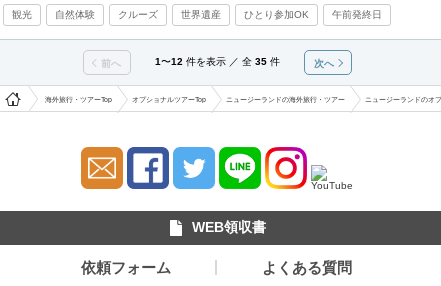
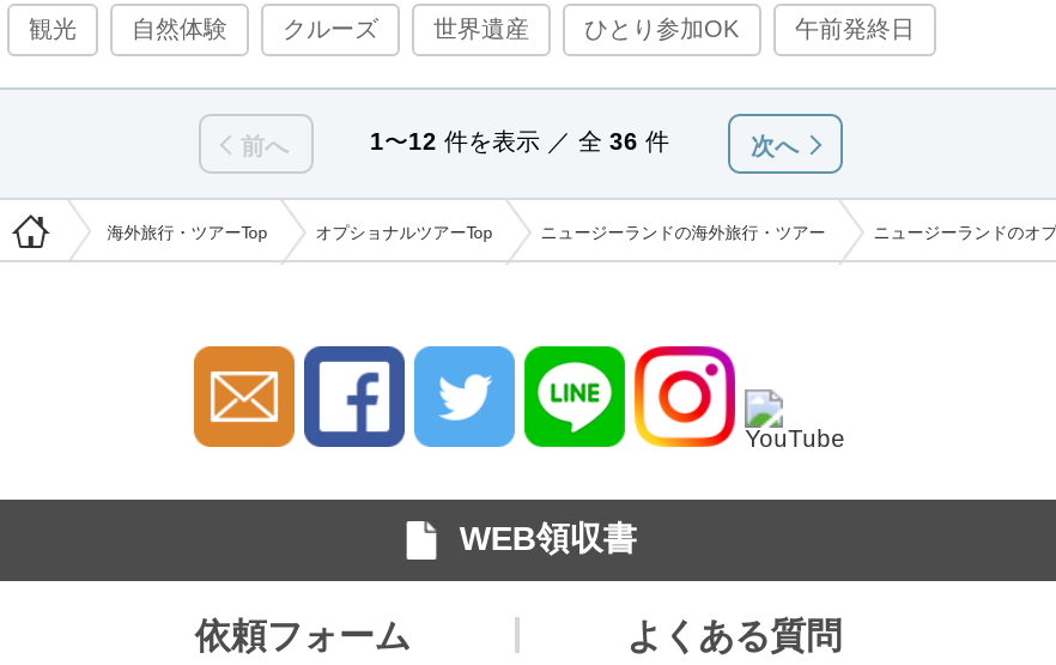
[154,56,279,67] 1〜12件を表示 ／ 全35件 -> [370,128,669,154] 1〜12件を表示 ／ 全36件

